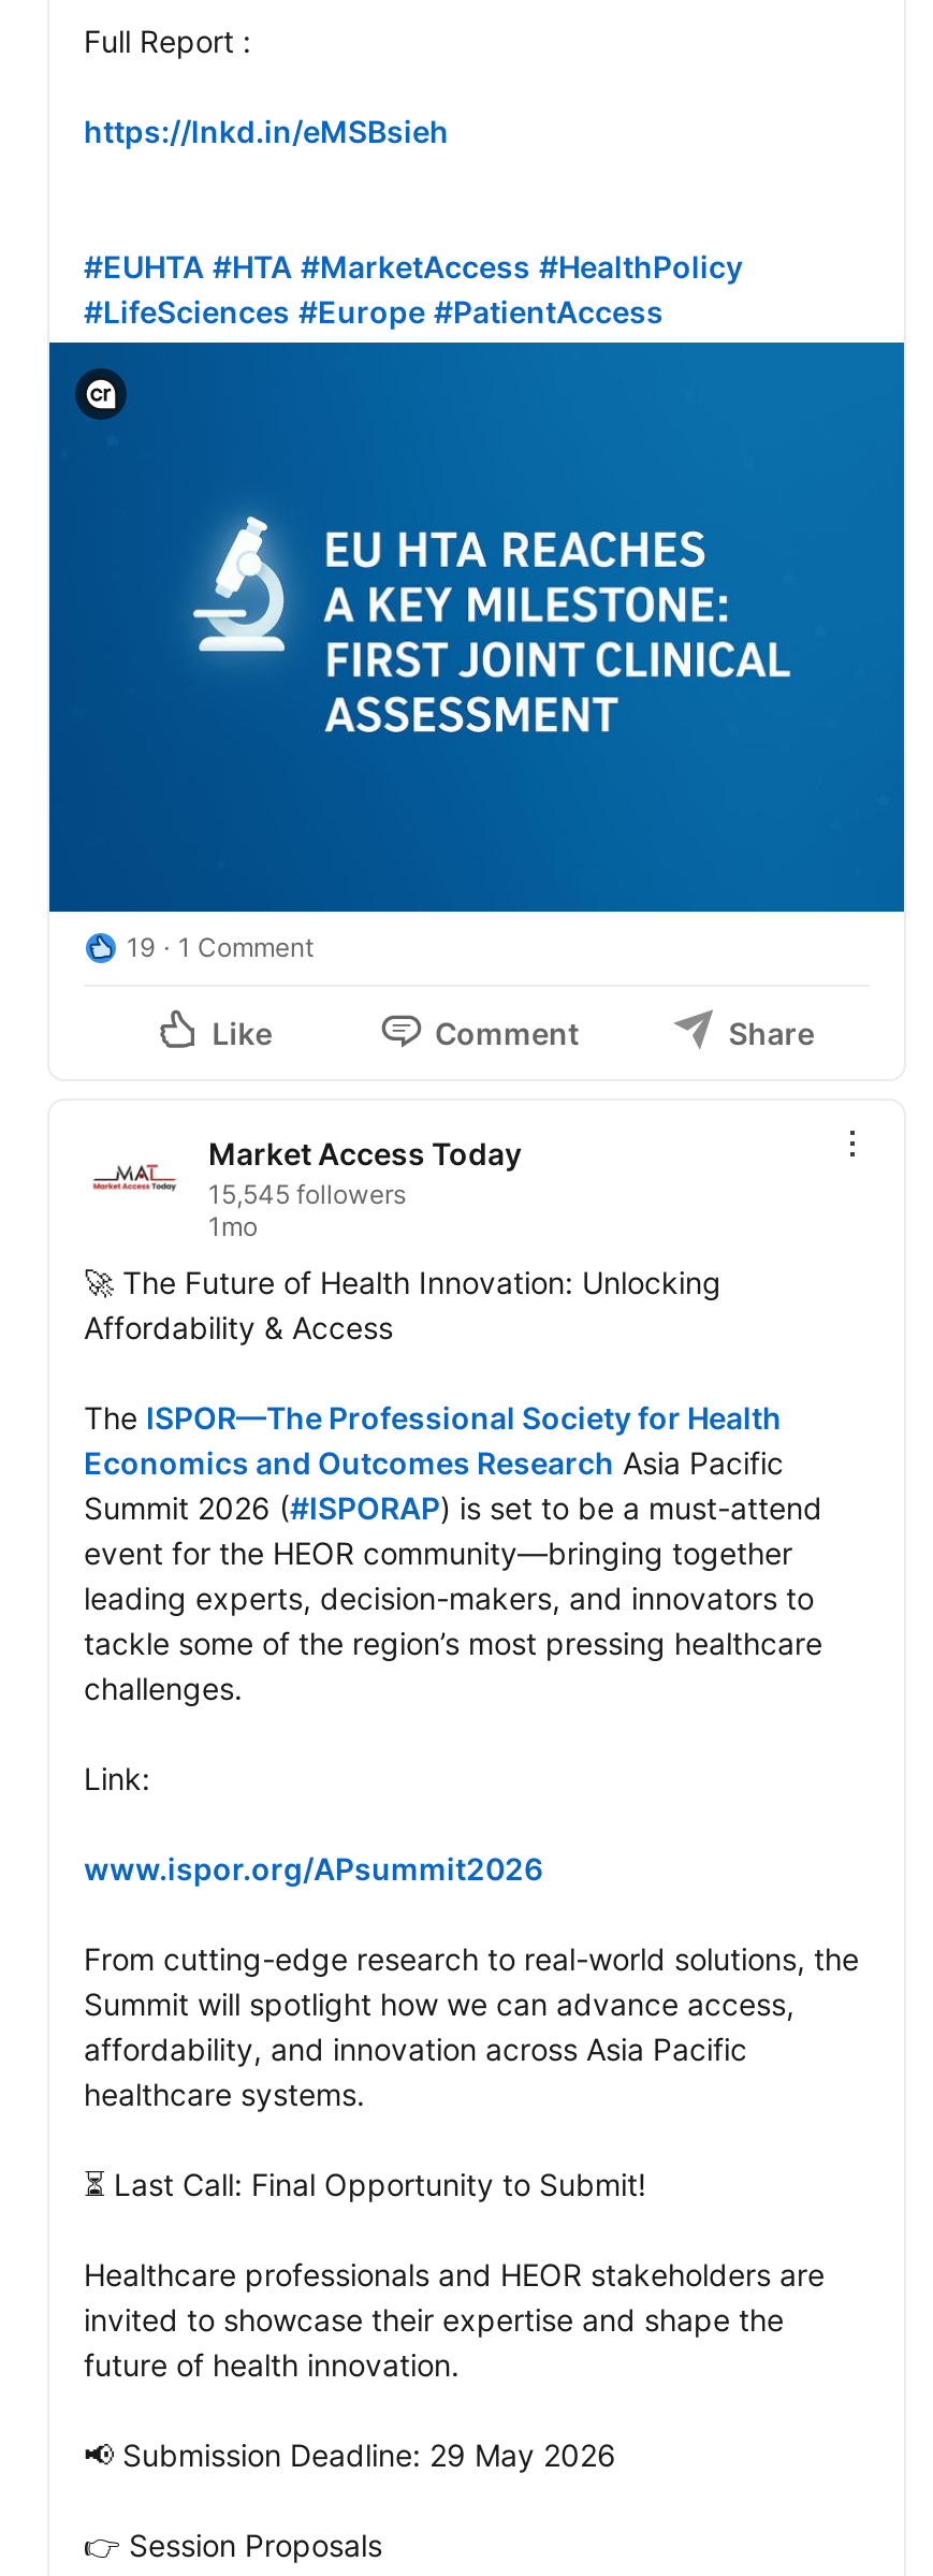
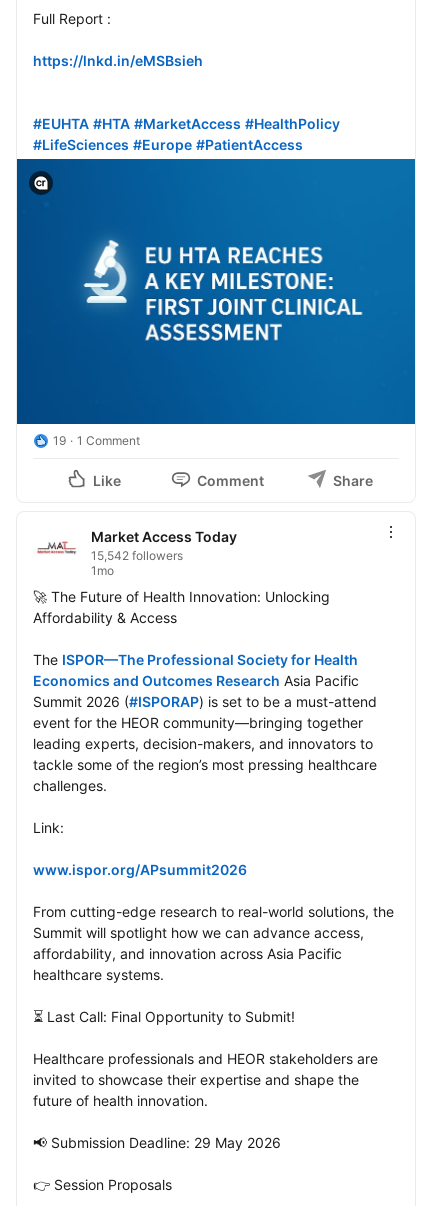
[208,1178,406,1210] 15,545 followers -> [91,548,183,563] 15,542 followers

